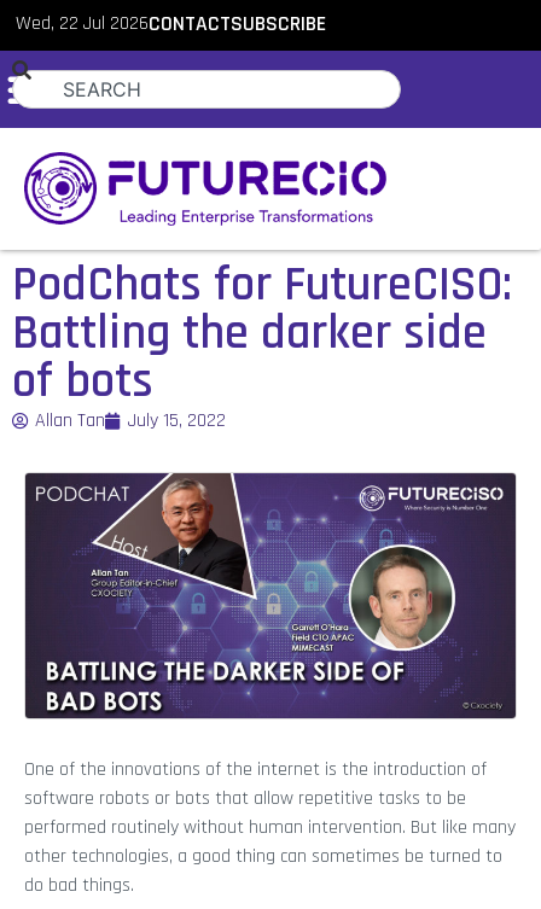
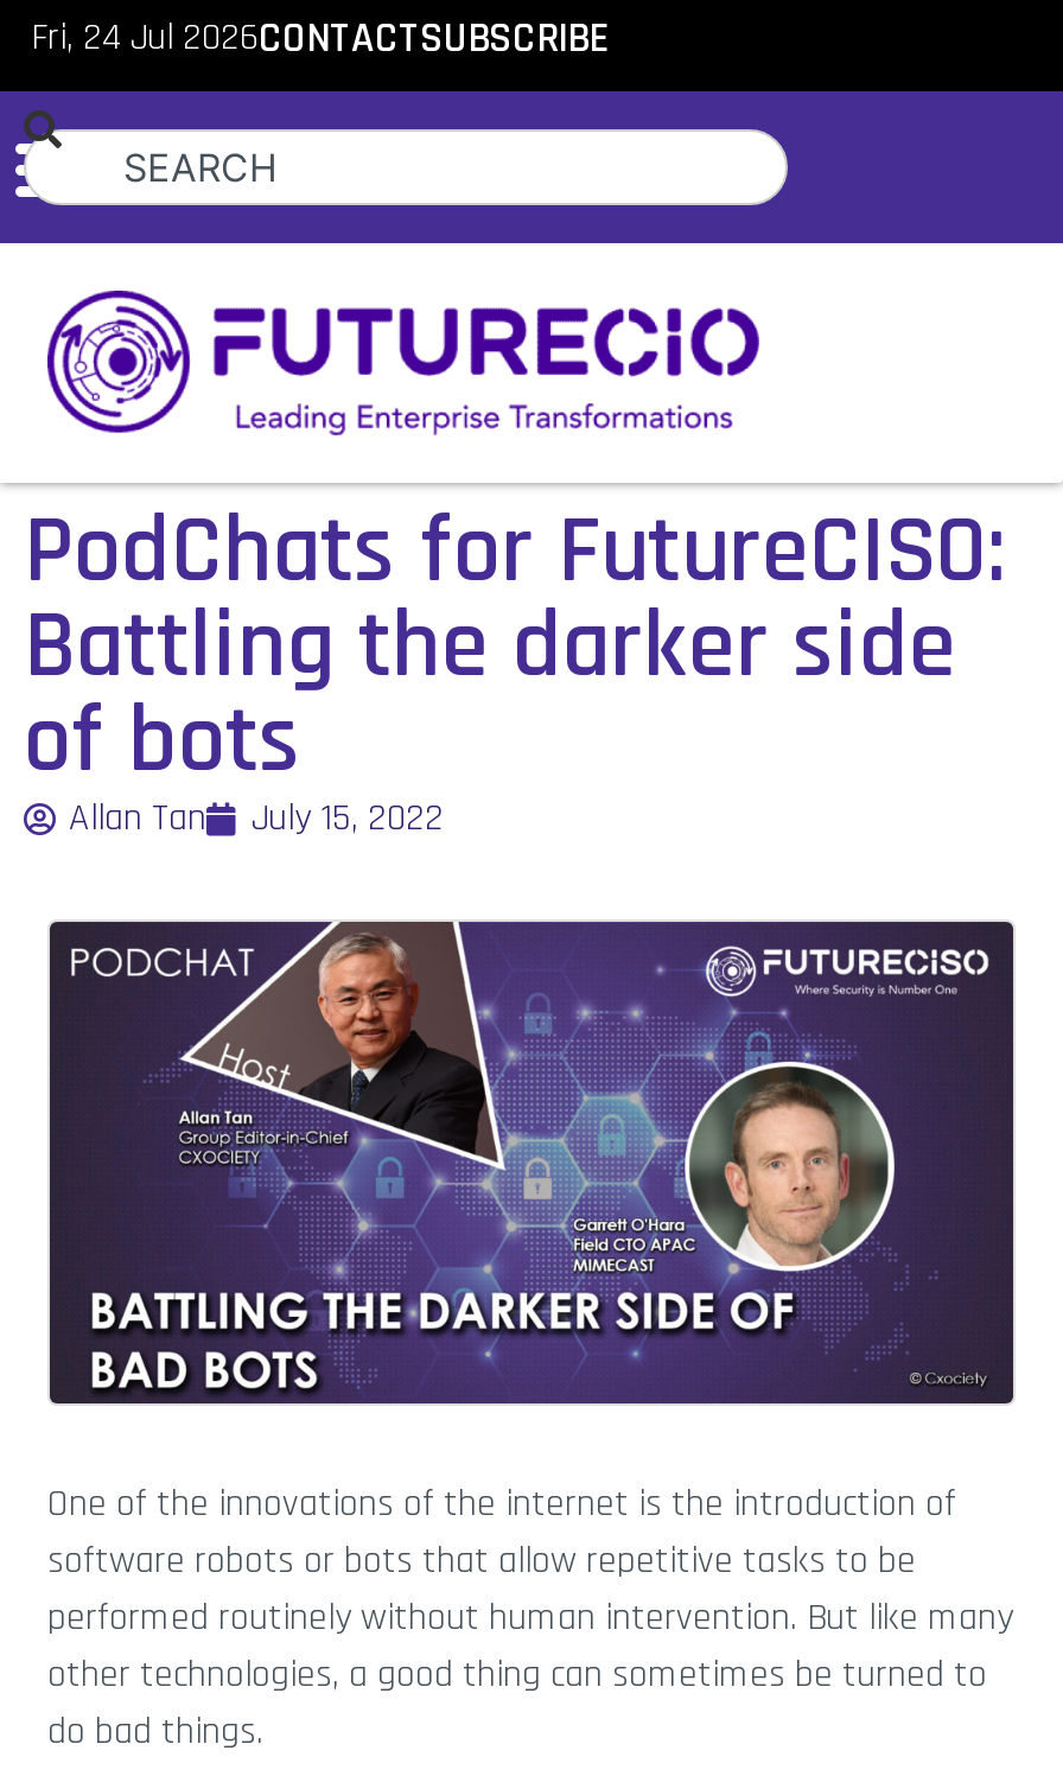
[16,11,326,37] Wed, 22 Jul 2026CONTACTSUBSCRIBE -> [31,13,607,65] Fri, 24 Jul 2026CONTACTSUBSCRIBE

